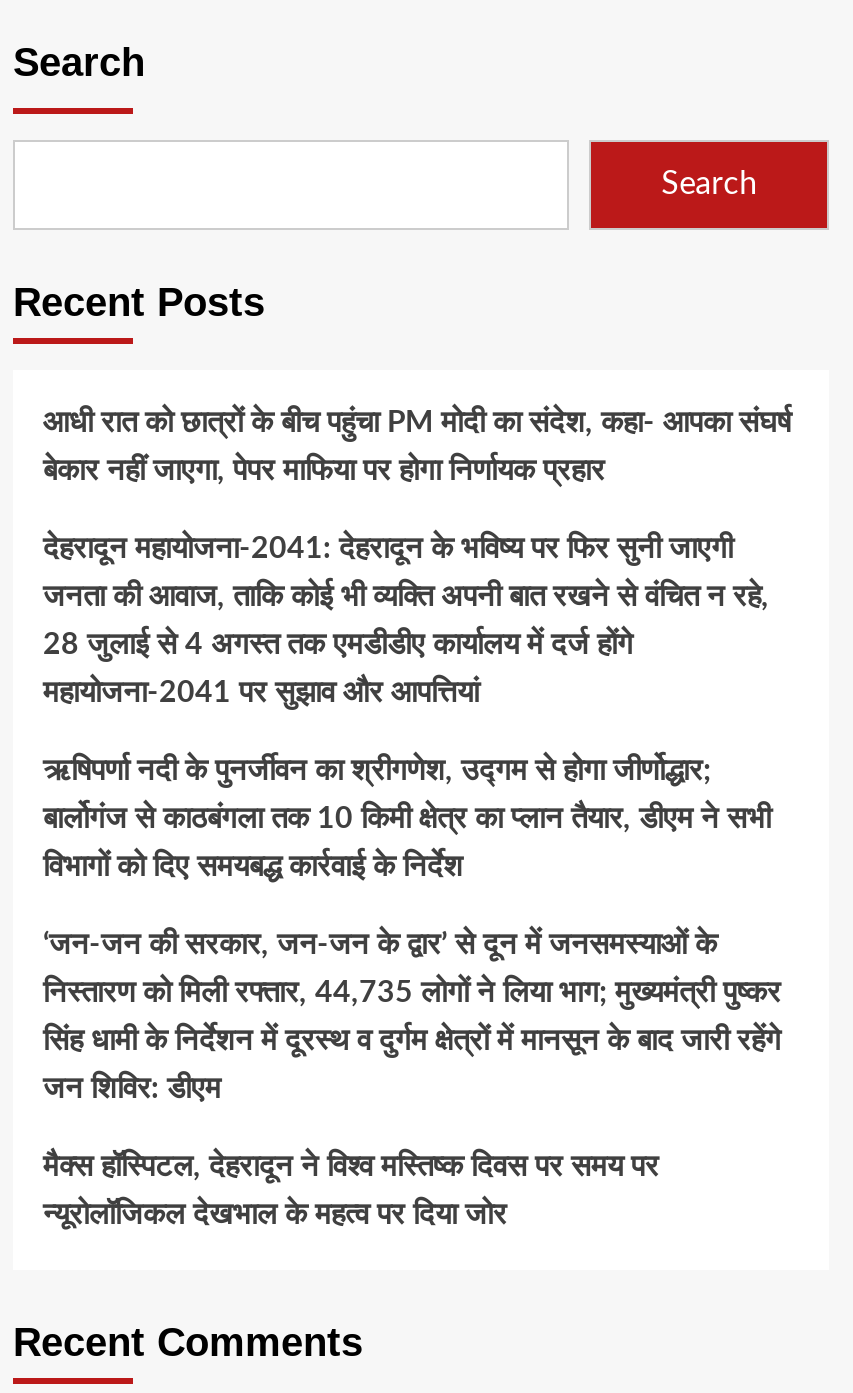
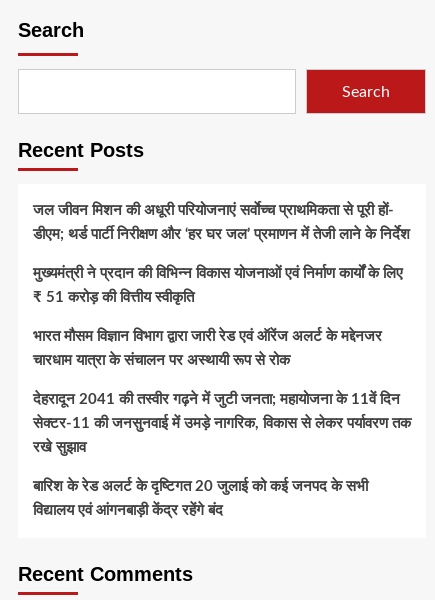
[43,407,791,1229] आधी रात को छात्रों के बीच पहुंचा PM मोदी का संदेश, कहा- आपका संघर्ष | बेकार नहीं जाएगा, पेपर माफिया पर होगा निर्णायक प्रहार | देहरादून महायोजना-2041: देहरादून के भविष्य पर फिर सुनी जाएगी | जनता की आवाज, ताकि कोई भी व्यक्ति अपनी बात रखने से वंचित न रहे, | 28 जुलाई से 4 अगस्त तक एमडीडीए कार्यालय में दर्ज होंगे | महायोजना-2041 पर सुझाव और आपत्तियां | ऋषिपर्णा नदी के पुनर्जीवन का श्रीगणेश, उद्गम से होगा जीर्णोद्धार; | बार्लोगंज से काठबंगला तक 10 किमी क्षेत्र का प्लान तैयार, डीएम ने सभी | विभागों को दिए समयबद्ध कार्रवाई के निर्देश | ‘जन-जन की सरकार, जन-जन के द्वार’ से दून में जनसमस्याओं के | निस्तारण को मिली रफ्तार, 44,735 लोगों ने लिया भाग; मुख्यमंत्री पुष्कर | सिंह धामी के निर्देशन में दूरस्थ व दुर्गम क्षेत्रों में मानसून के बाद जारी रहेंगे | जन शिविर: डीएम | मैक्स हॉस्पिटल, देहरादून ने विश्व मस्तिष्क दिवस पर समय पर | न्यूरोलॉजिकल देखभाल के महत्व पर दिया जोर -> [33,203,411,518] जल जीवन मिशन की अधूरी परियोजनाएं सर्वाेच्च प्राथमिकता से पूरी हों- | डीएम; थर्ड पार्टी निरीक्षण और ‘हर घर जल’ प्रमाणन में तेजी लाने के निर्देश | मुख्यमंत्री ने प्रदान की विभिन्न विकास योजनाओं एवं निर्माण कार्यों के लिए | ₹ 51 करोड़ की वित्तीय स्वीकृति | भारत मौसम विज्ञान विभाग द्वारा जारी रेड एवं ऑरेंज अलर्ट के मद्देनजर | चारधाम यात्रा के संचालन पर अस्थायी रूप से रोक | देहरादून 2041 की तस्वीर गढ़ने में जुटी जनता; महायोजना के 11वें दिन | सेक्टर-11 की जनसुनवाई में उमड़े नागरिक, विकास से लेकर पर्यावरण तक | रखे सुझाव | बारिश के रेड अलर्ट के दृष्टिगत 20 जुलाई को कई जनपद के सभी | विद्यालय एवं आंगनबाड़ी केंद्र रहेंगे बंद

